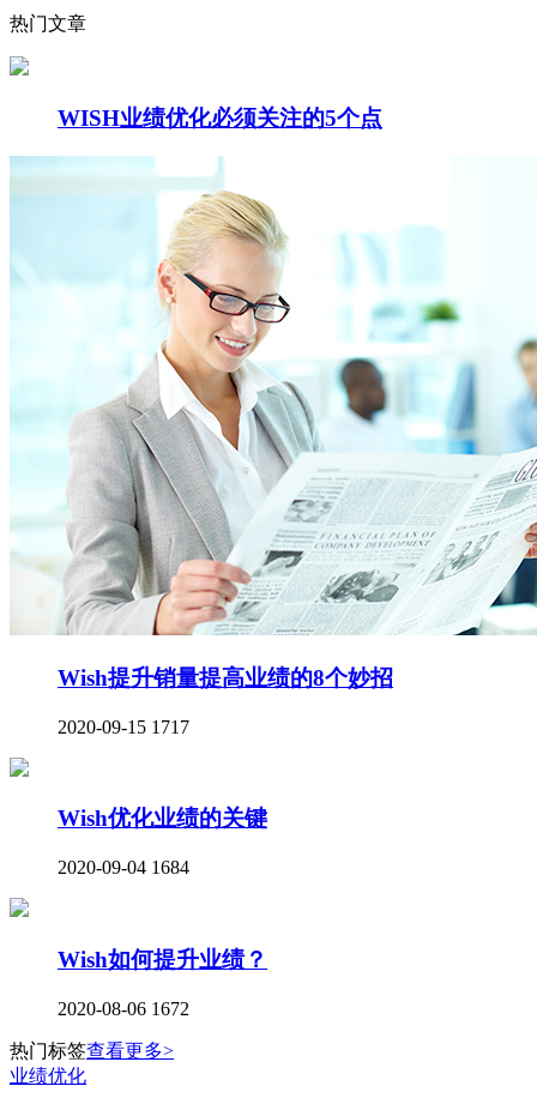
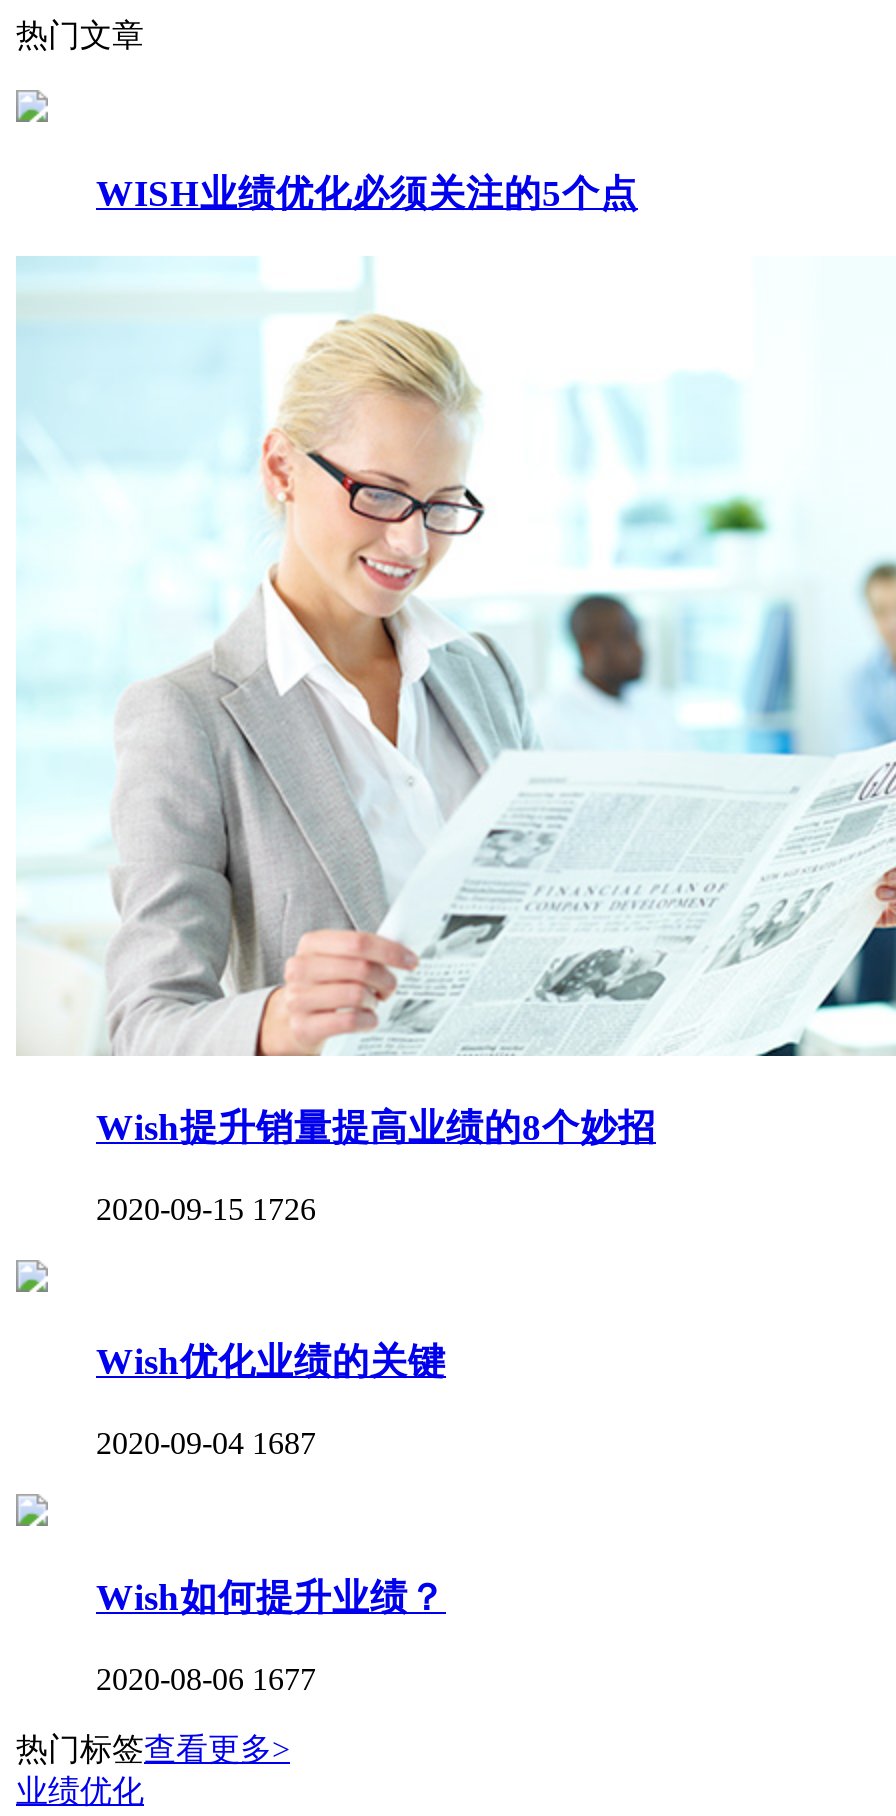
[58,716,189,737] 2020-09-15 1717 -> [96,1191,316,1225] 2020-09-15 1726
[58,857,189,878] 2020-09-04 1684 -> [96,1426,316,1460] 2020-09-04 1687
[58,998,189,1018] 2020-08-06 1672 -> [96,1661,316,1695] 2020-08-06 1677

